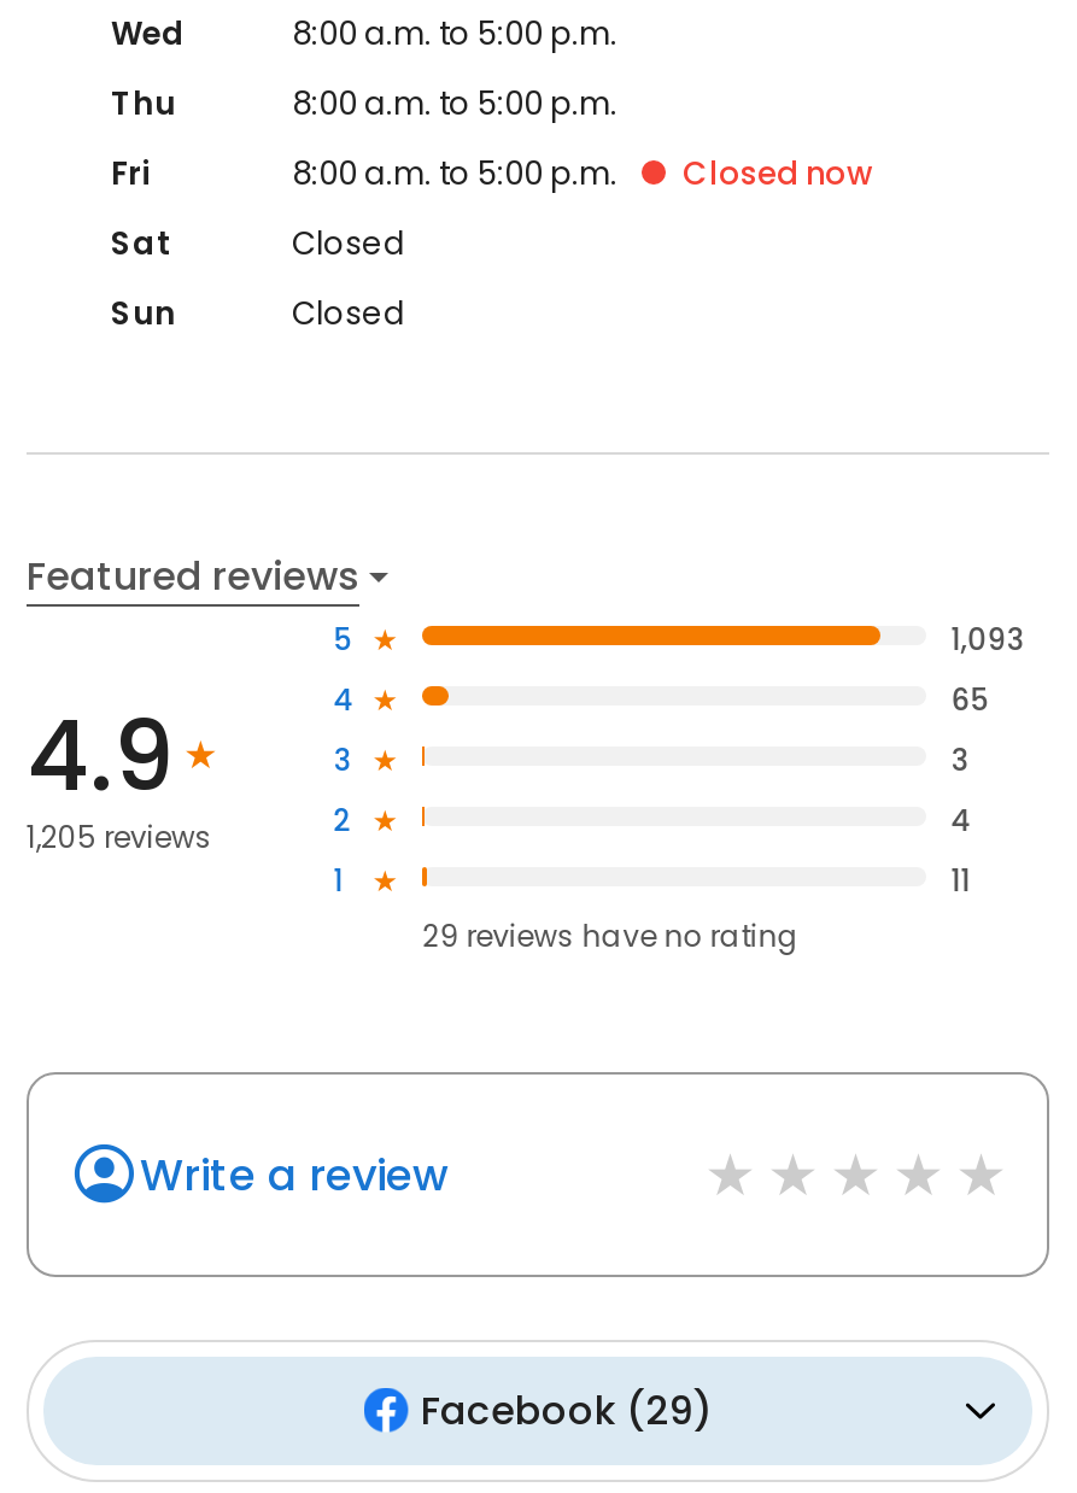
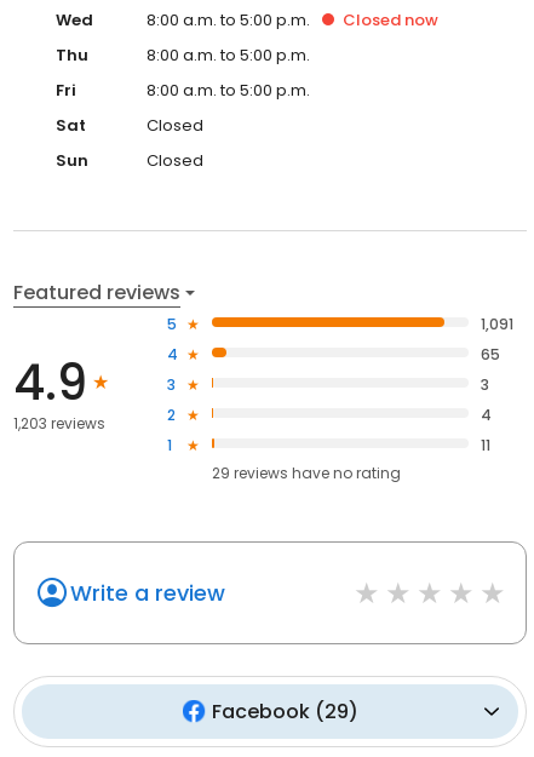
moved [683,151,873,196] -> [343,8,438,31]: Closed now
[951,617,1023,658] 1,093 -> [481,313,514,334] 1,091
[27,817,212,858] 1,205 reviews -> [13,414,105,434] 1,203 reviews

